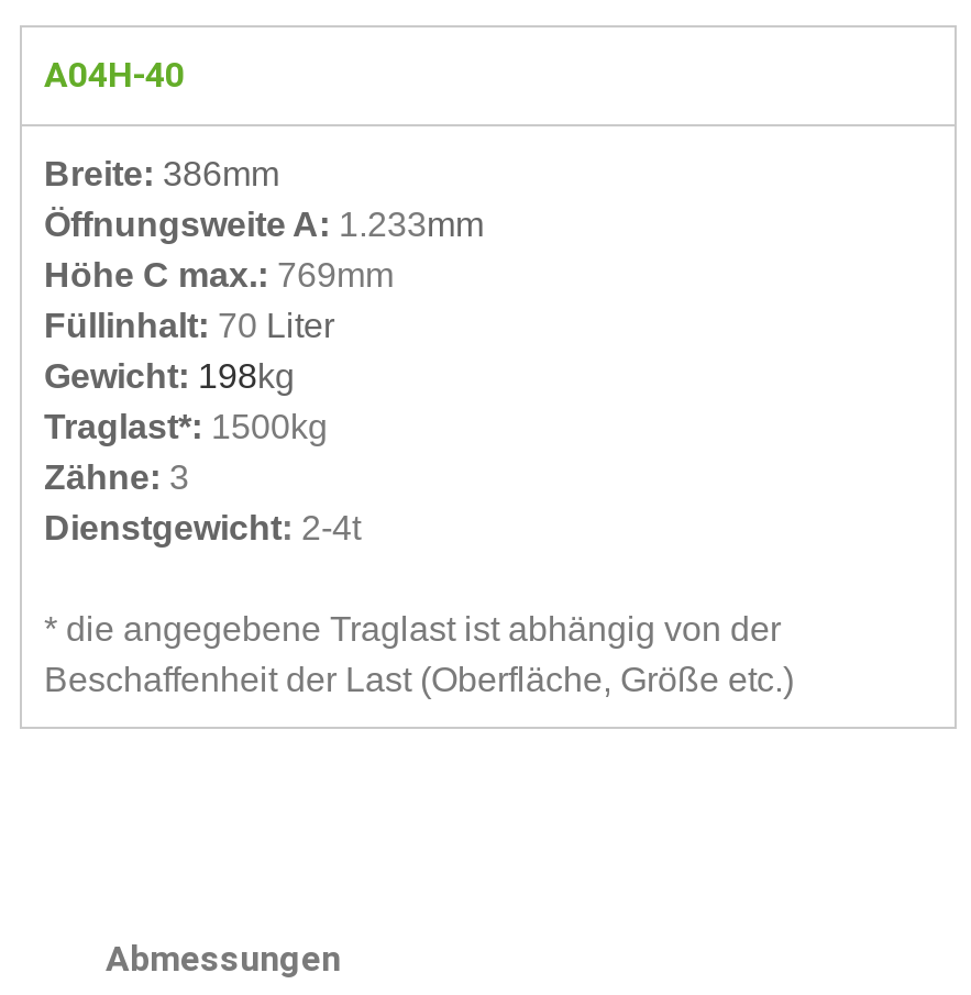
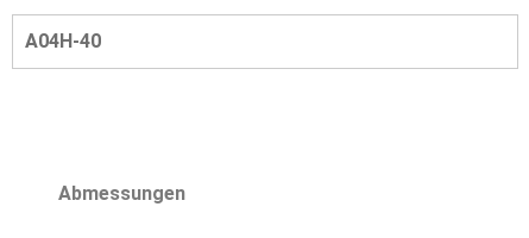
[44,154,794,697] Breite: 386mm | Öffnungsweite A: 1.233mm | Höhe C max.: 769mm | Füllinhalt: 70 Liter | Gewicht: 198kg | Traglast*: 1500kg | Zähne: 3 | Dienstgewicht: 2-4t | * die angegebene Traglast ist abhängig von der | Beschaffenheit der Last (Oberfläche, Größe etc.) -> none

